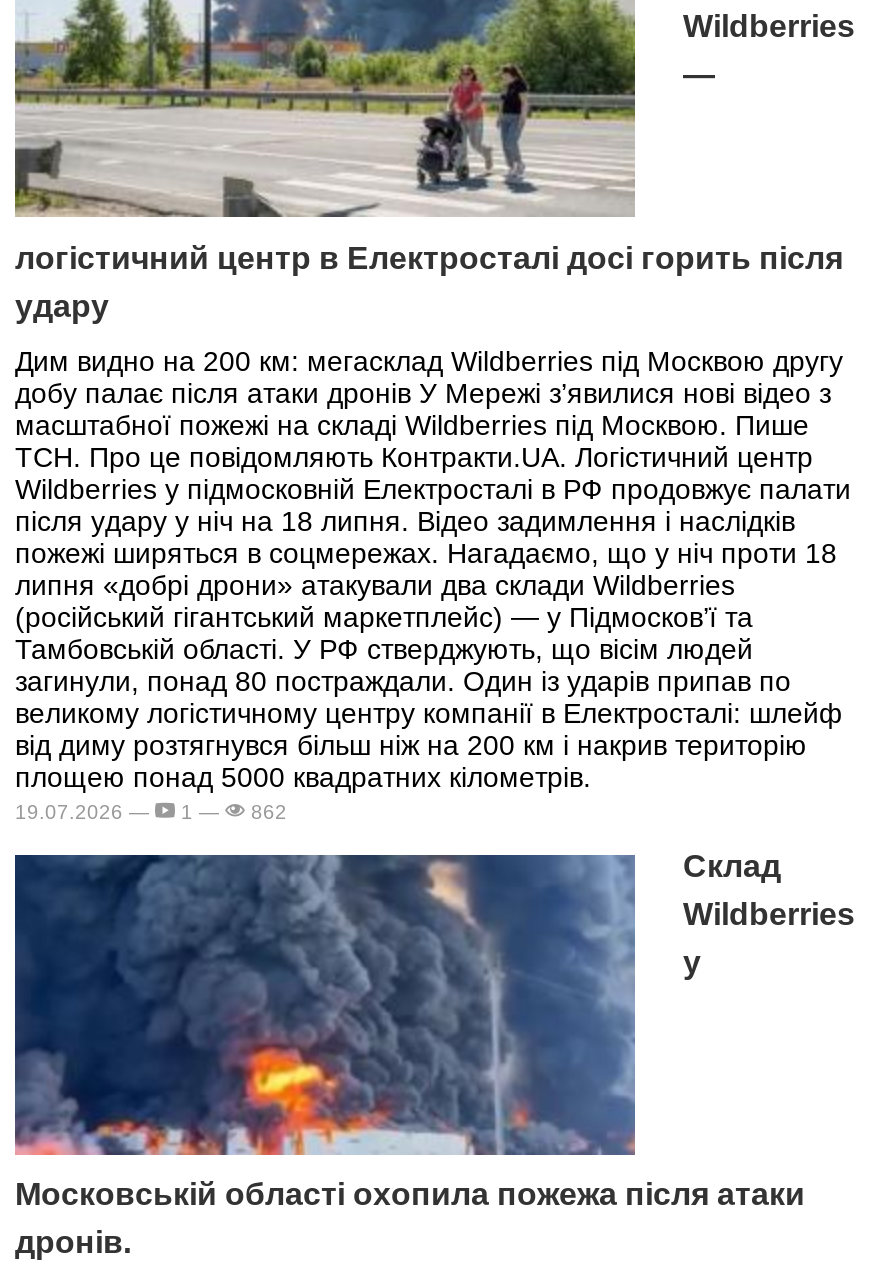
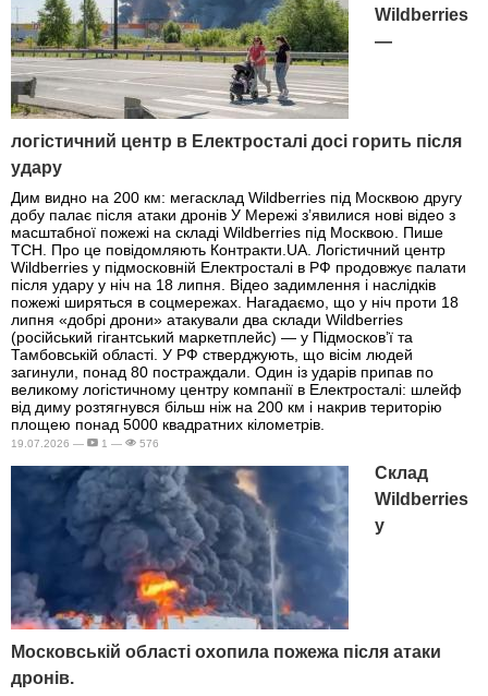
[15,802,287,824] 19.07.2026 — 1 — 862 -> [11,437,159,449] 19.07.2026 — 1 — 576

